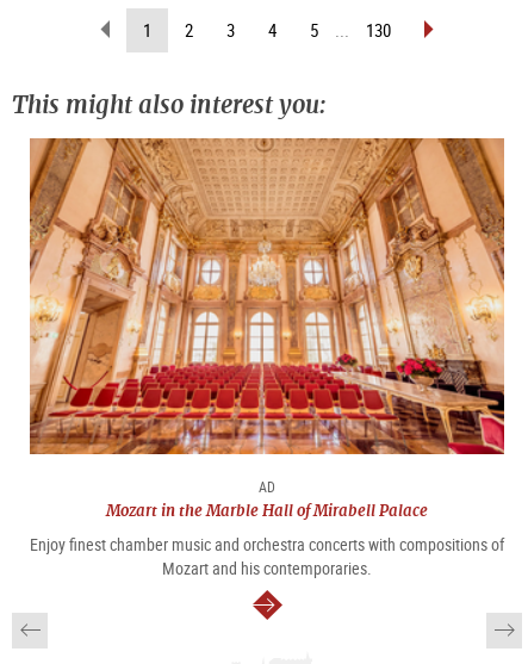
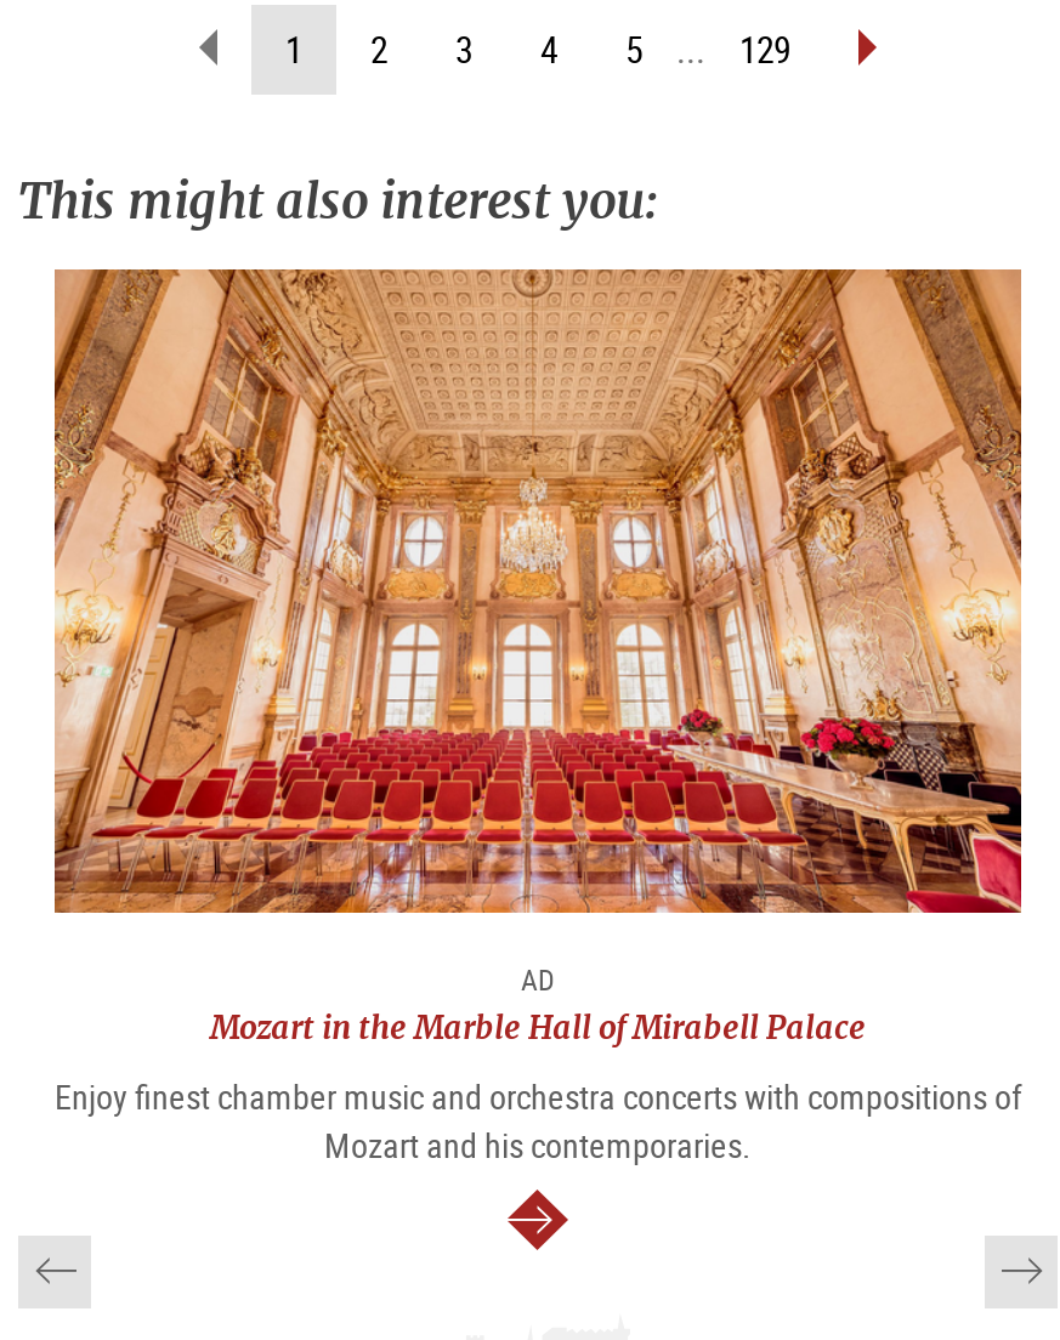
[366,18,391,42] 130 -> [739,25,790,73] 129

